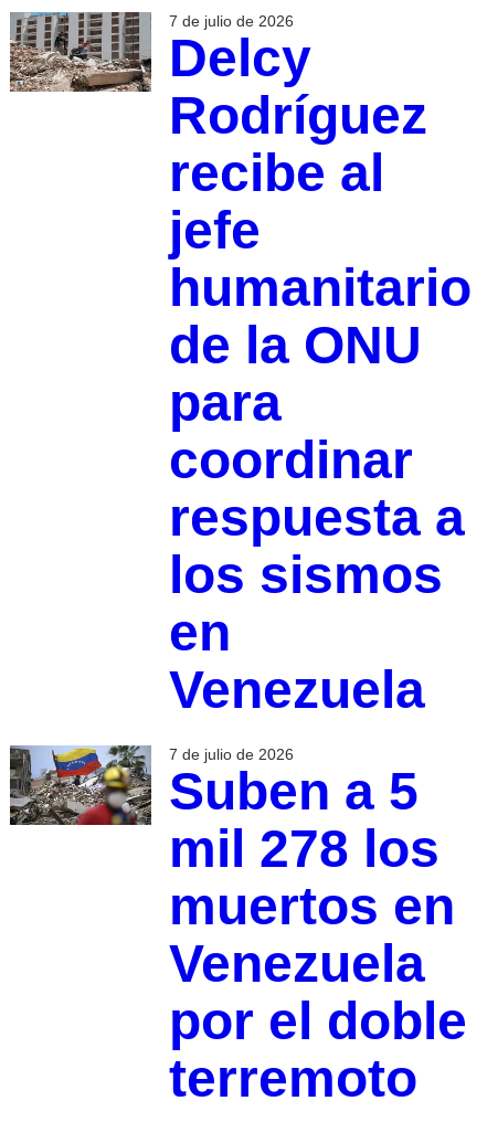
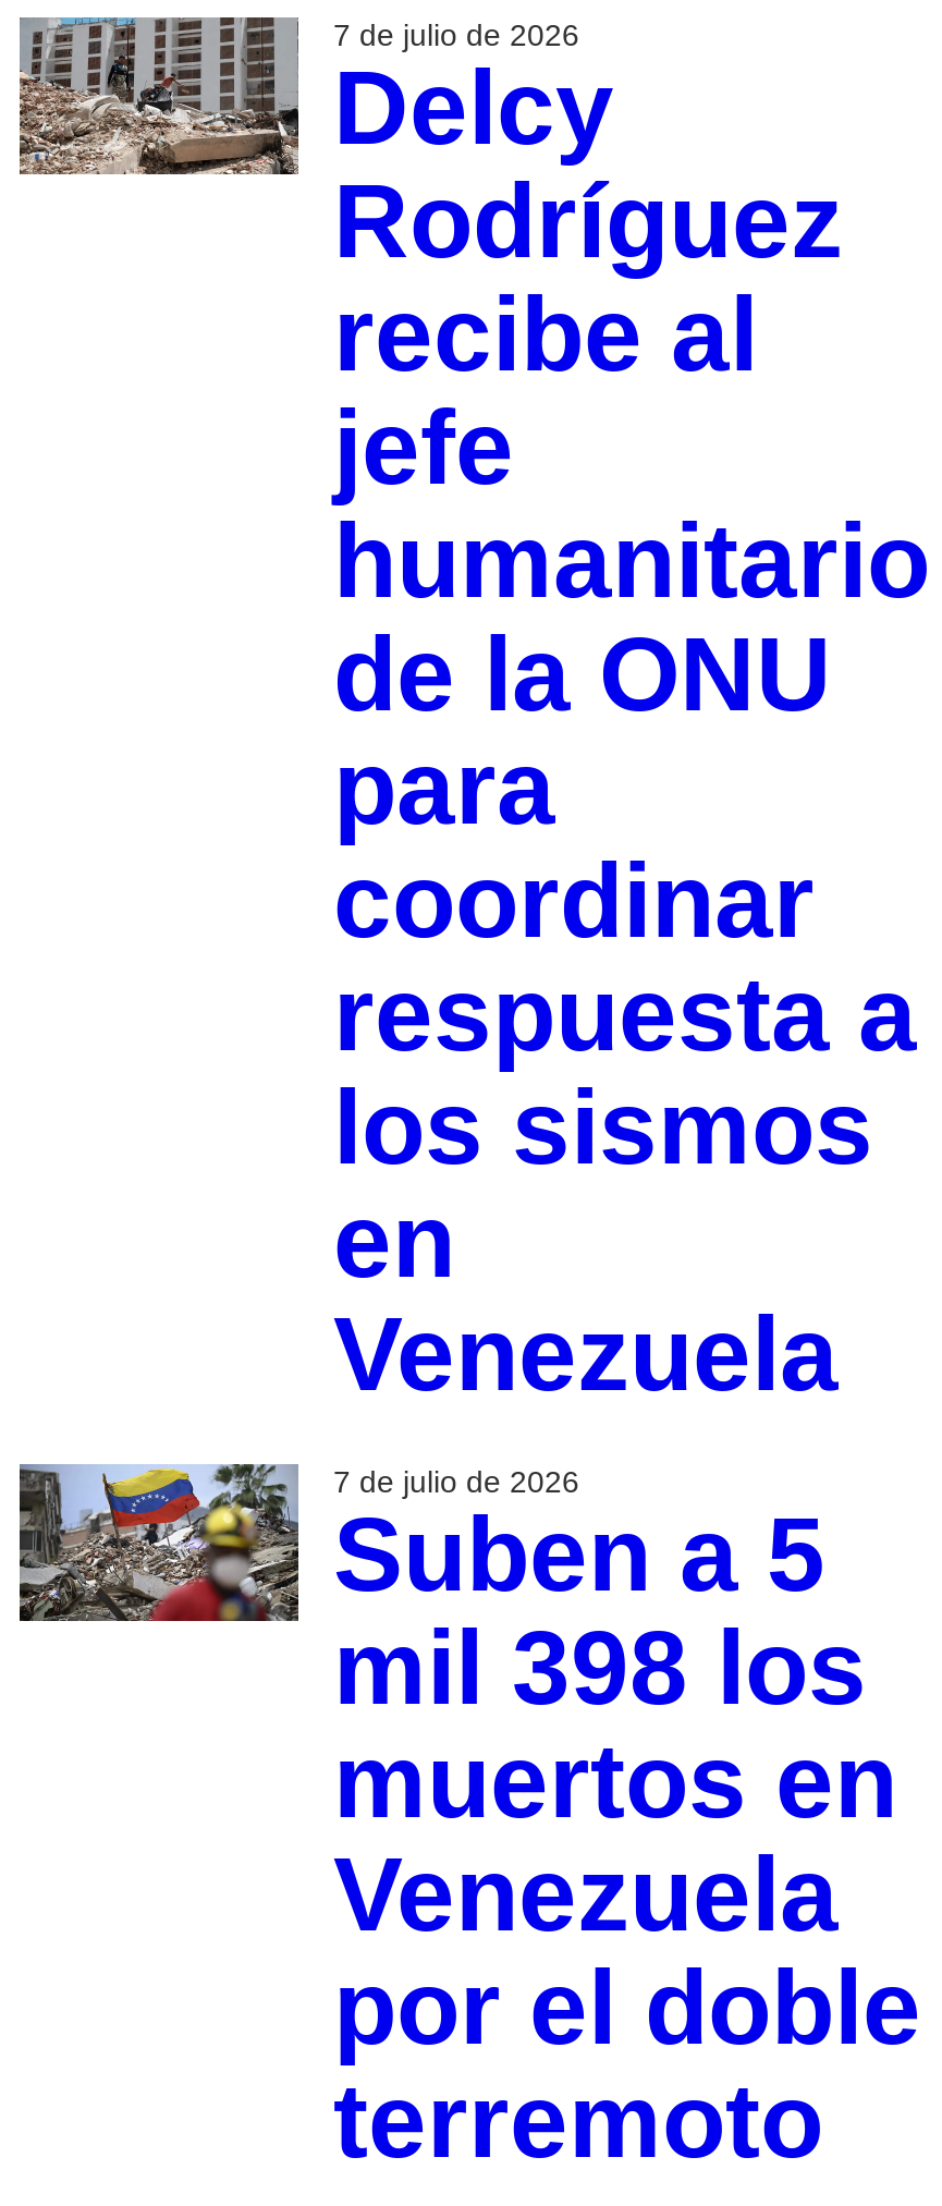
[169,819,439,878] mil 278 los -> [333,1609,867,1725] mil 398 los

